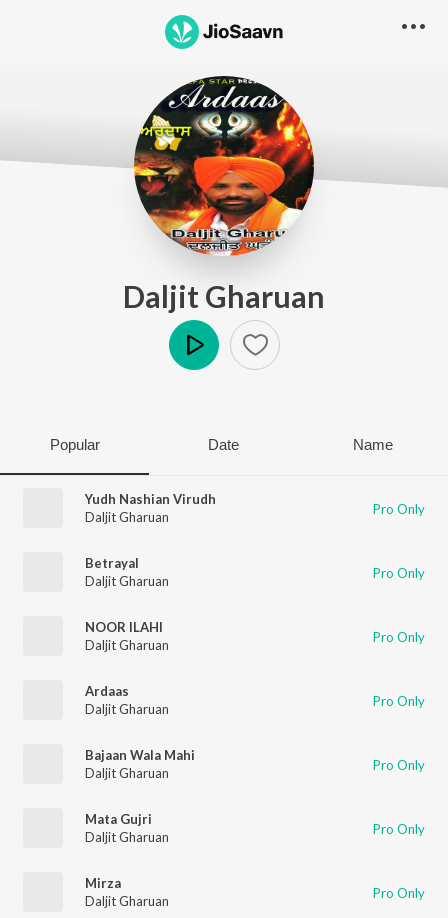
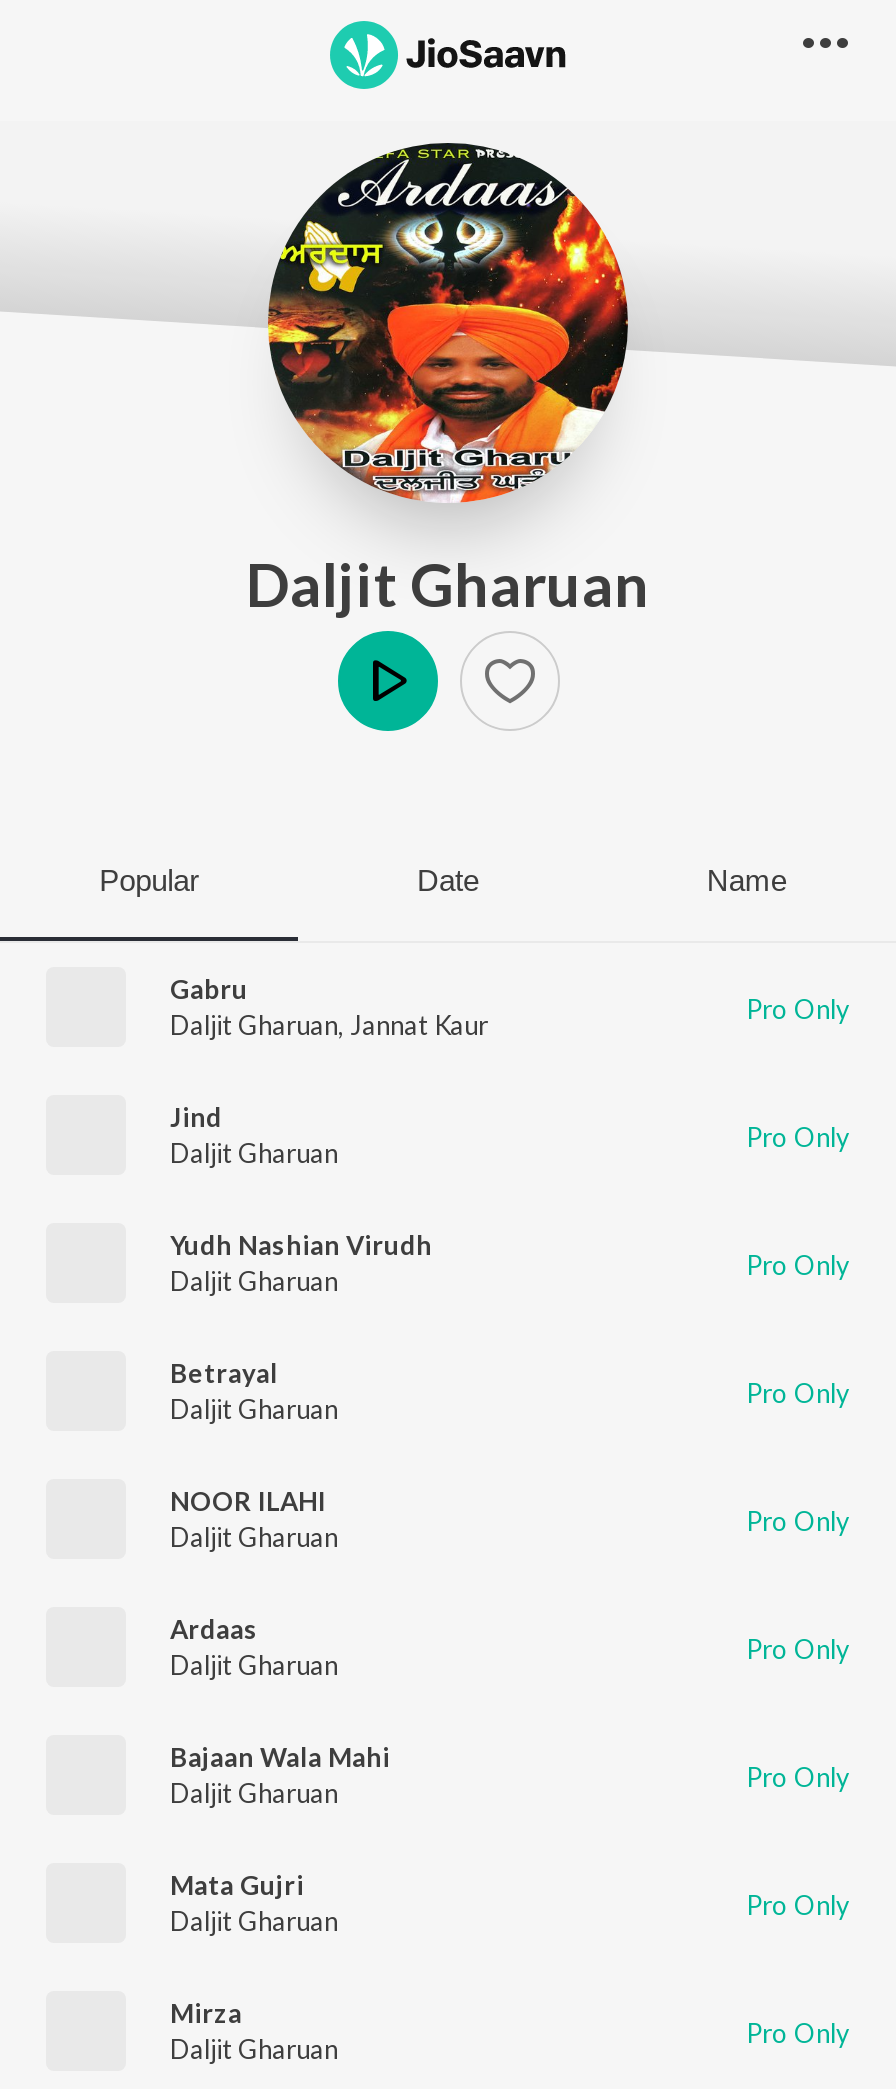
none -> [170,972,850,1168] Gabru | Daljit Gharuan, Jannat Kaur | Pro Only | Jind | Daljit Gharuan | Pro Only

